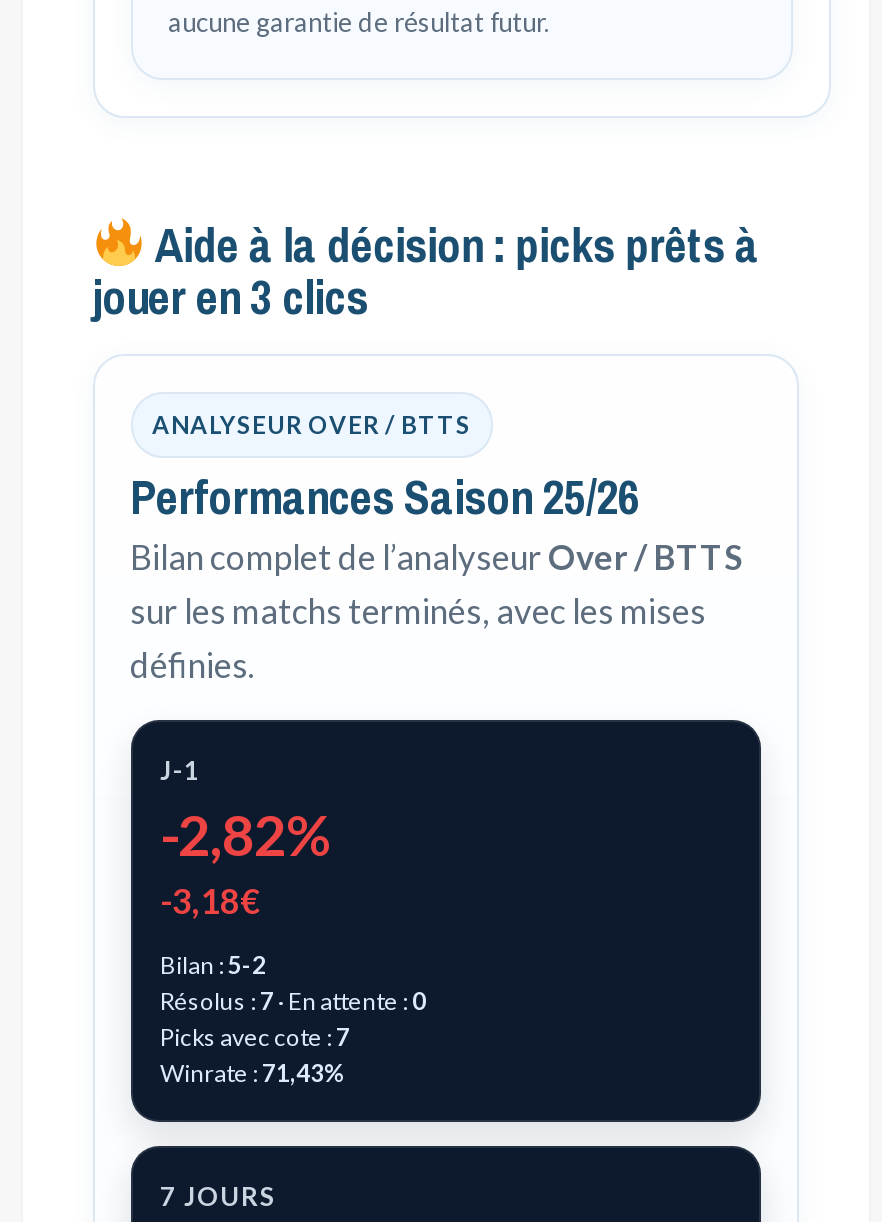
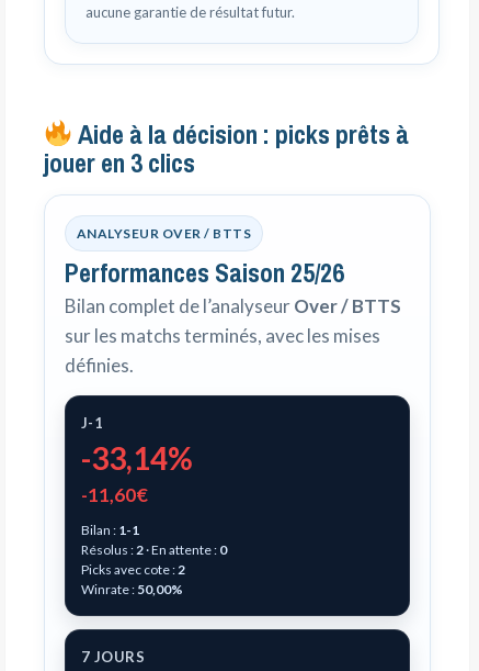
[160,800,332,868] -2,82% -> [81,439,192,477] -33,14%
[160,880,262,922] -3,18€ -> [81,483,147,506] -11,60€
[160,950,266,980] Bilan : 5-2 -> [81,522,139,538] Bilan : 1-1
[160,986,426,1016] Résolus : 7 · En attente : 0 -> [81,541,226,558] Résolus : 2 · En attente : 0
[160,1022,350,1052] Picks avec cote : 7 -> [81,561,185,578] Picks avec cote : 2
[160,1058,346,1088] Winrate : 71,43% -> [81,581,183,597] Winrate : 50,00%

